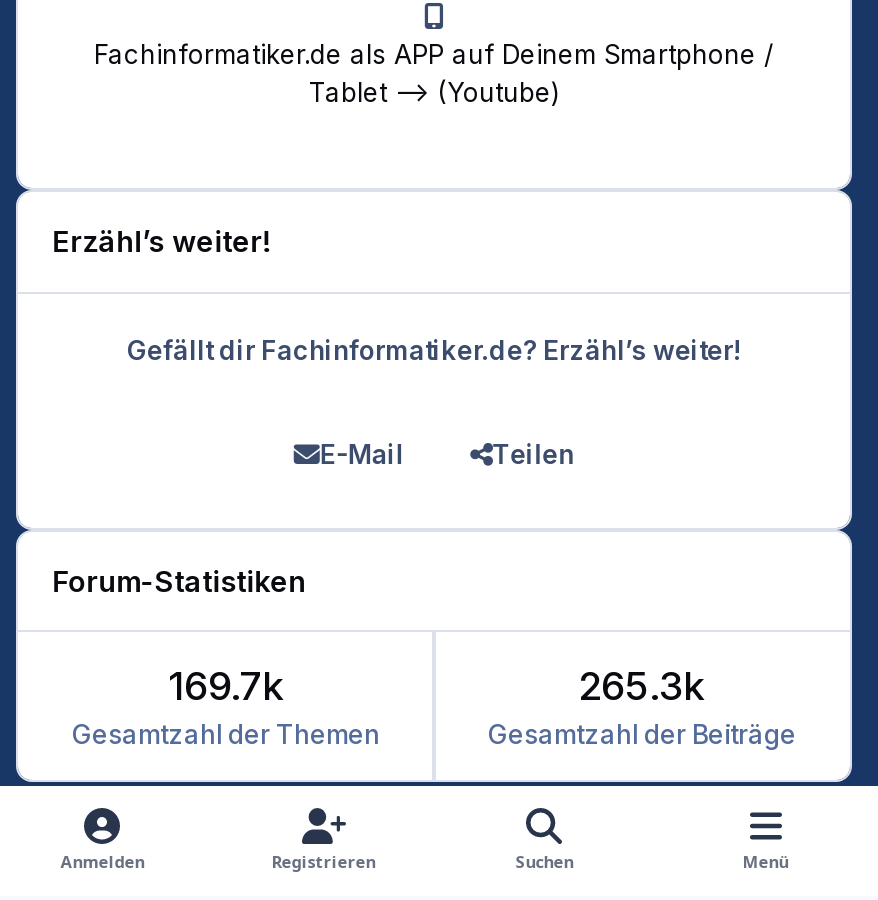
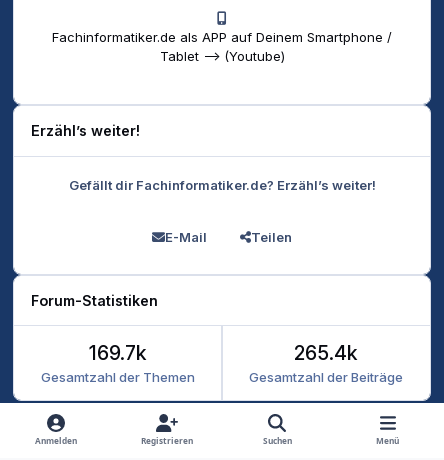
[579,663,705,711] 265.3k -> [294,341,358,365] 265.4k

